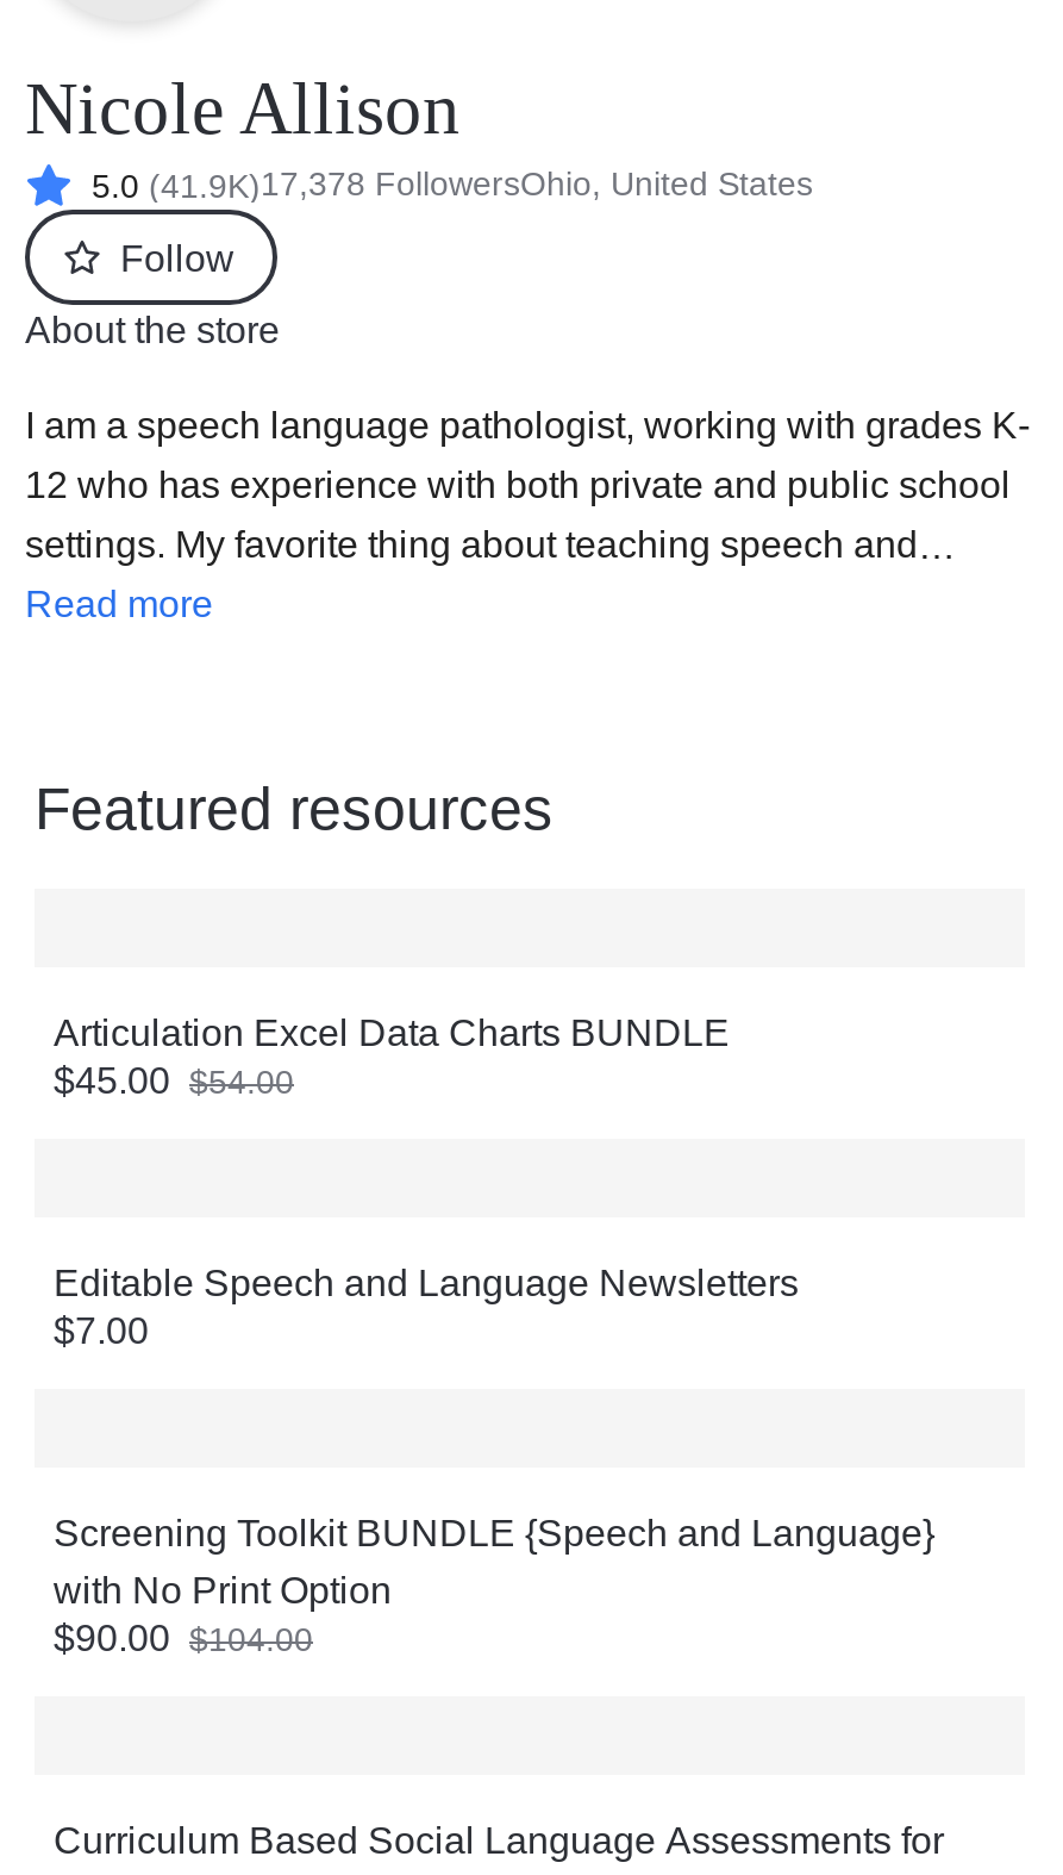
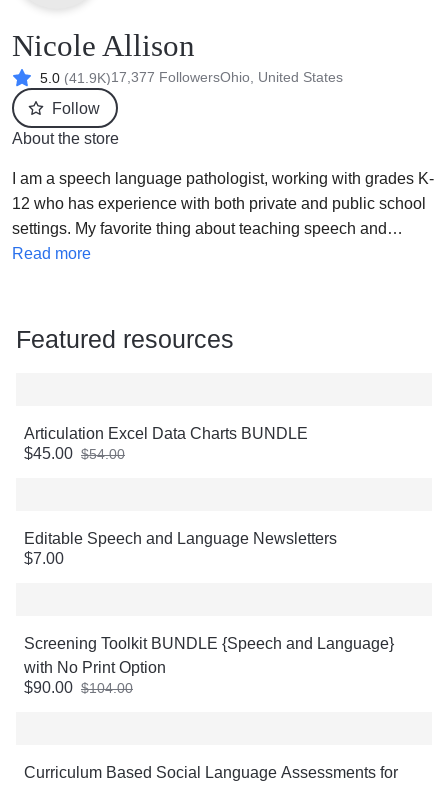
[92,166,813,205] 5.0 (41.9K)17,378 FollowersOhio, United States -> [40,69,343,86] 5.0 (41.9K)17,377 FollowersOhio, United States

